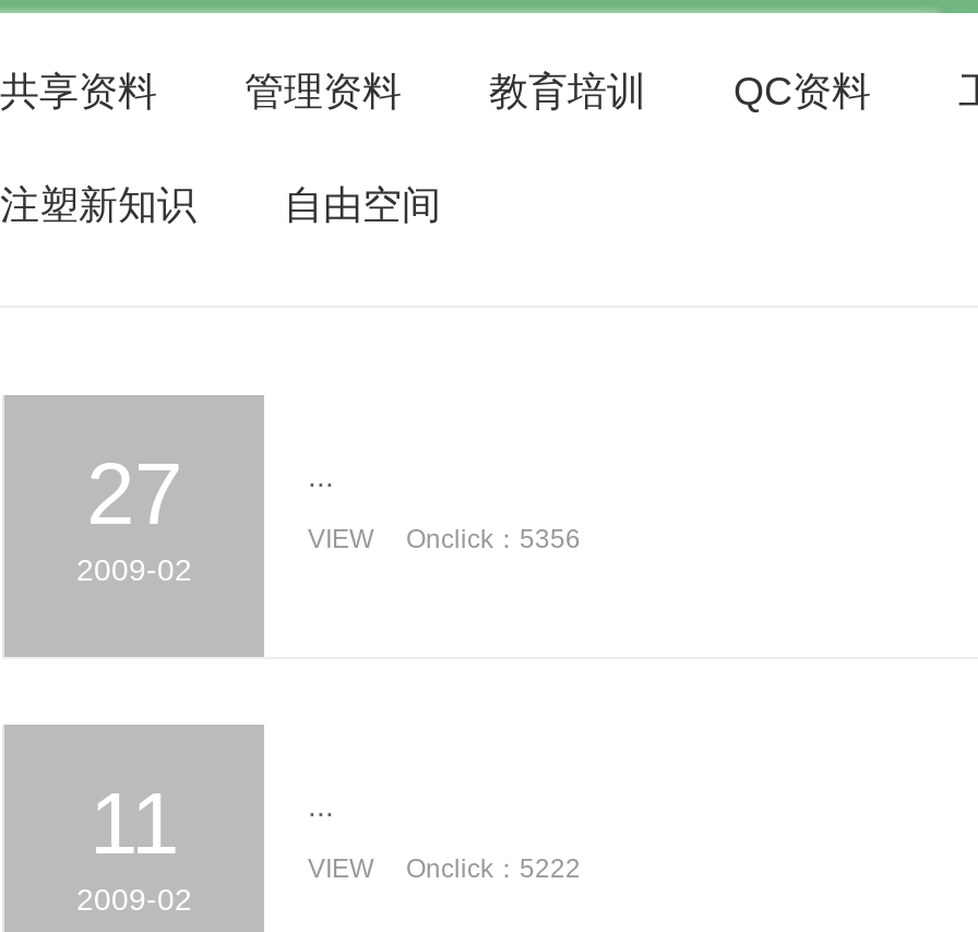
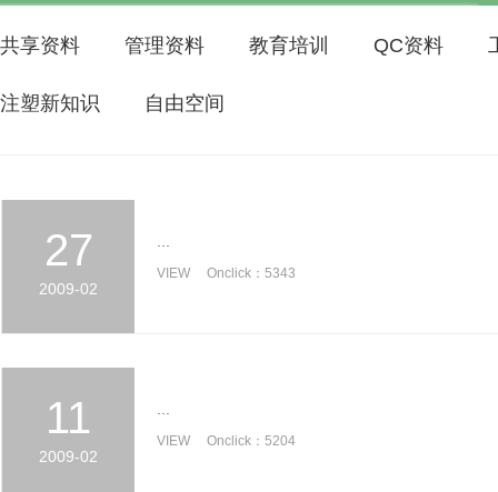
[308,524,581,554] VIEW Onclick：5356 -> [157,265,296,281] VIEW Onclick：5343
[308,853,581,884] VIEW Onclick：5222 -> [157,433,296,449] VIEW Onclick：5204

